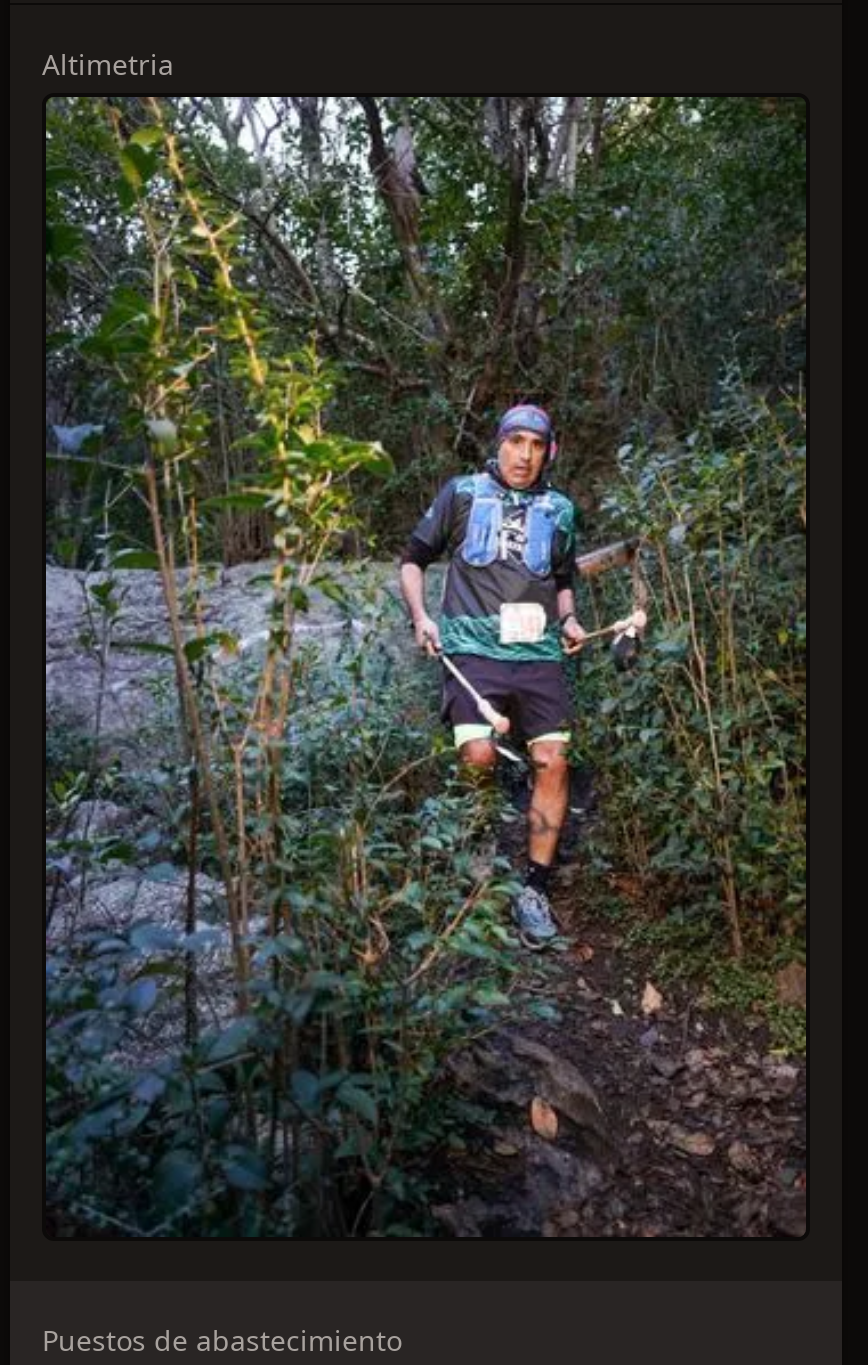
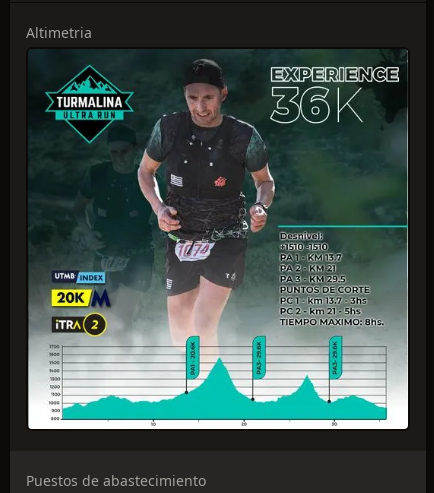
[44,94,806,1238] [image] -> [27,49,409,430] [image]

